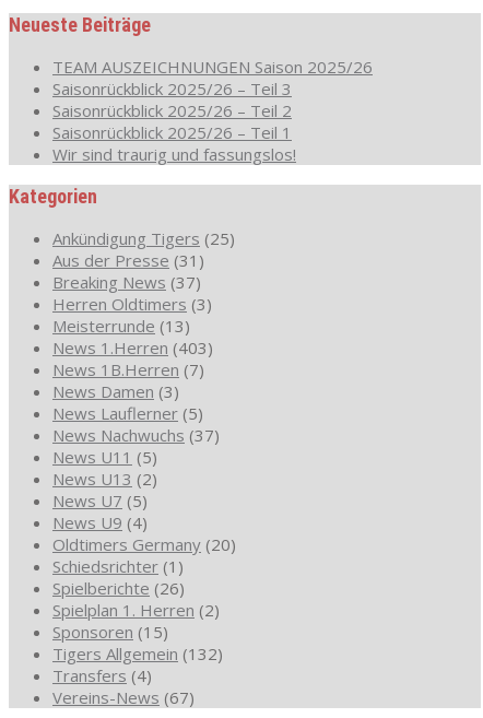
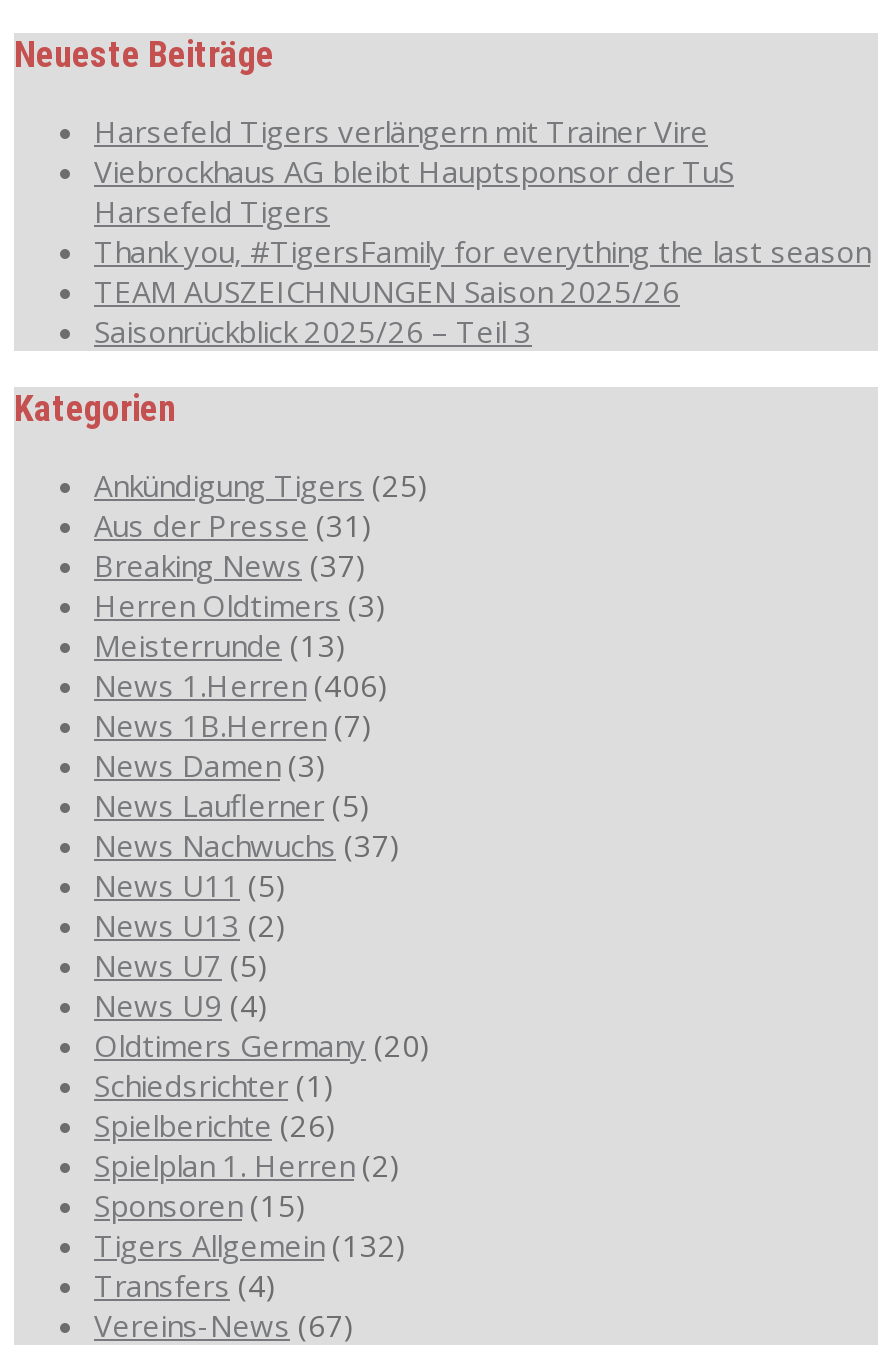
none -> [94,111,870,271] Harsefeld Tigers verlängern mit Trainer Vire | Viebrockhaus AG bleibt Hauptsponsor der TuS | Harsefeld Tigers | Thank you, #TigersFamily for everything the last season
moved [52,56,373,99] -> [94,271,680,351]: TEAM AUSZEICHNUNGEN Saison 2025/26 | Saisonrückblick 2025/26 – Teil 3
[52,99,296,165] Saisonrückblick 2025/26 – Teil 2 | Saisonrückblick 2025/26 – Teil 1 | Wir sind traurig und fassungslos! -> none
[52,336,213,358] News 1.Herren (403) -> [94,665,388,705] News 1.Herren (406)

